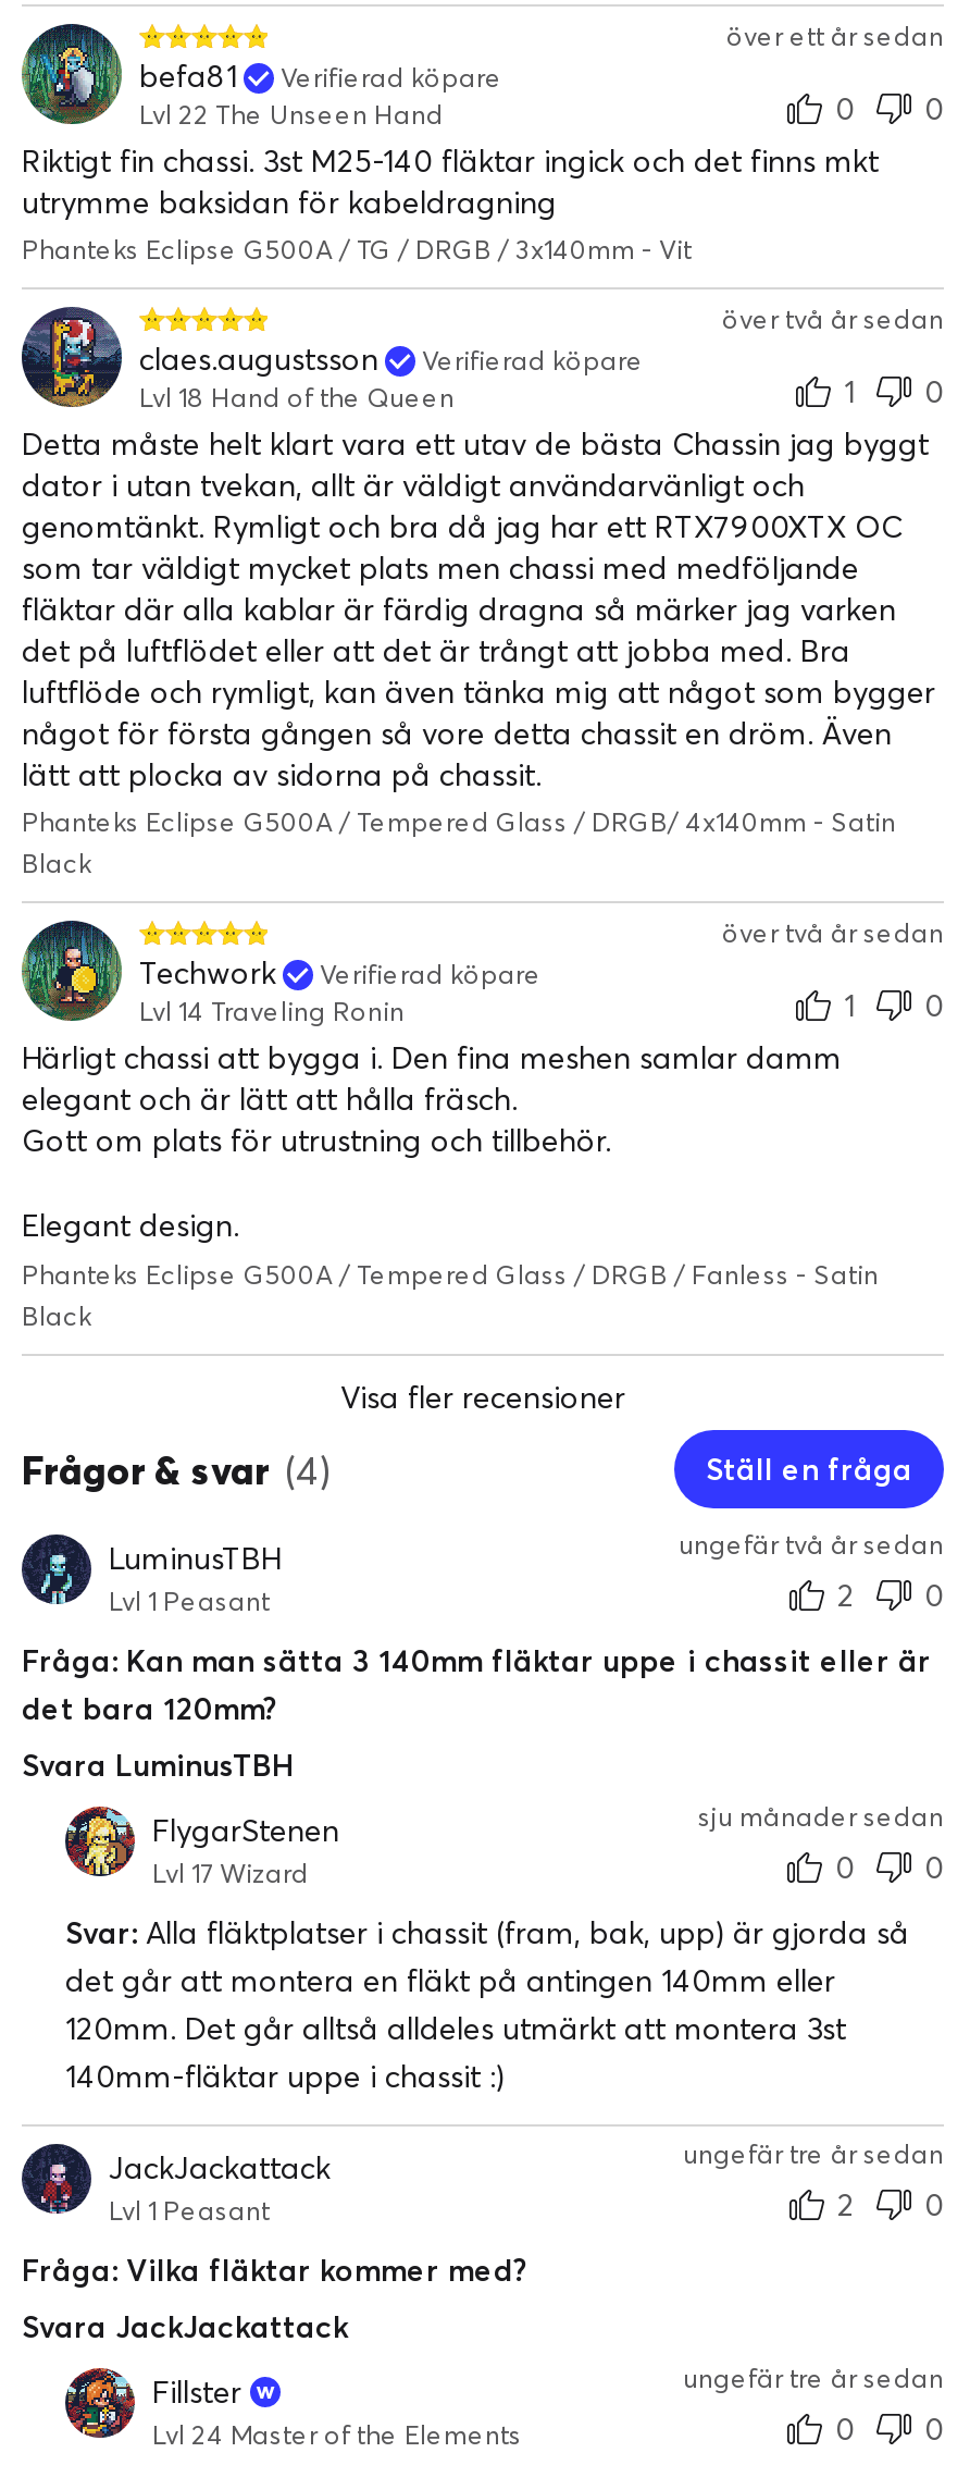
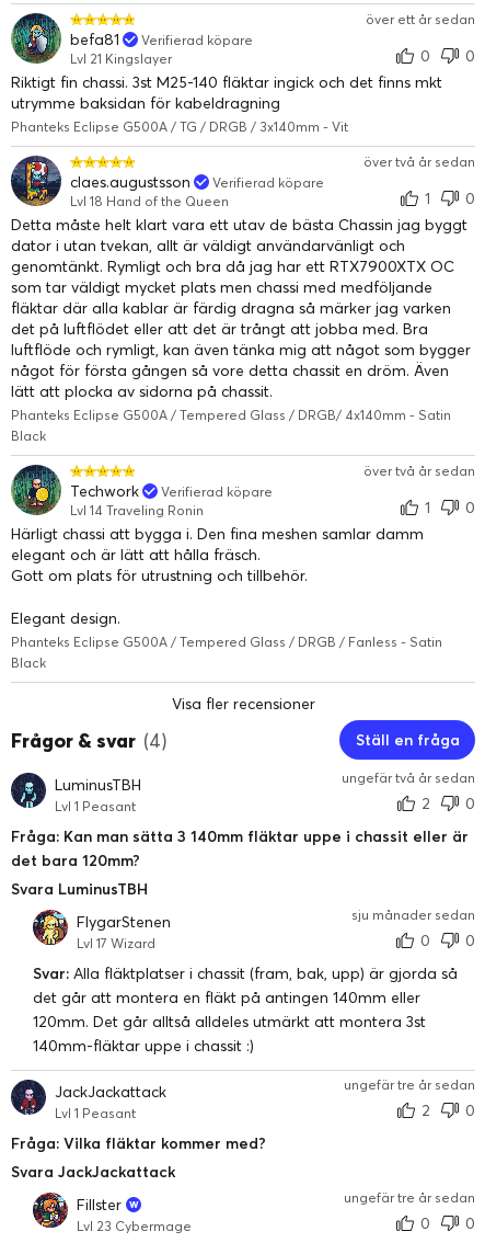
[139,98,444,131] Lvl 22 The Unseen Hand -> [70,50,172,67] Lvl 21 Kingslayer
[152,2418,522,2451] Lvl 24 Master of the Elements -> [77,1218,192,1235] Lvl 23 Cybermage

